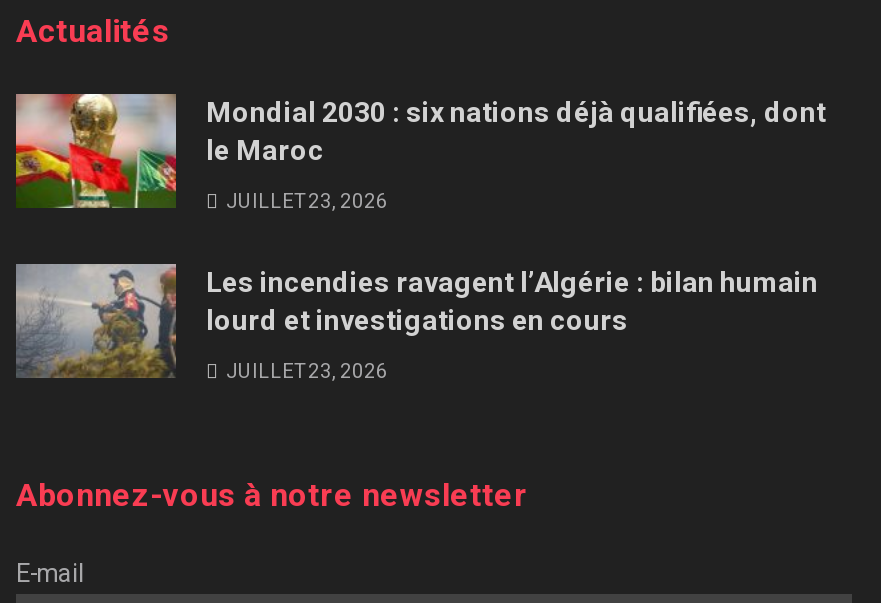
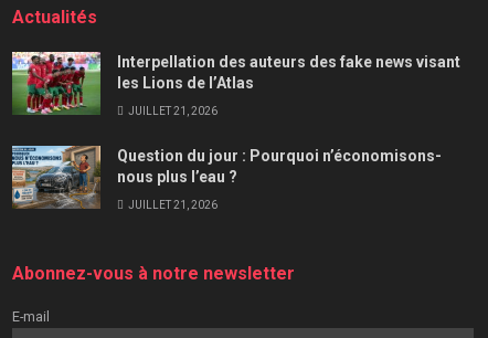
[14,92,826,210] [image] | Mondial 2030 : six nations déjà qualifiées, dont | le Maroc -> [11,51,460,115] [image] | Interpellation des auteurs des fake news visant | les Lions de l’Atlas
[222,190,388,212] JUILLET 23, 2026 -> [126,105,218,117] JUILLET 21, 2026
[14,262,818,378] [image] | Les incendies ravagent l’Algérie : bilan humain | lourd et investigations en cours -> [11,145,442,210] [image] | Question du jour : Pourquoi n’économisons- | nous plus l’eau ?
[222,360,388,382] JUILLET 23, 2026 -> [126,199,218,211] JUILLET 21, 2026

